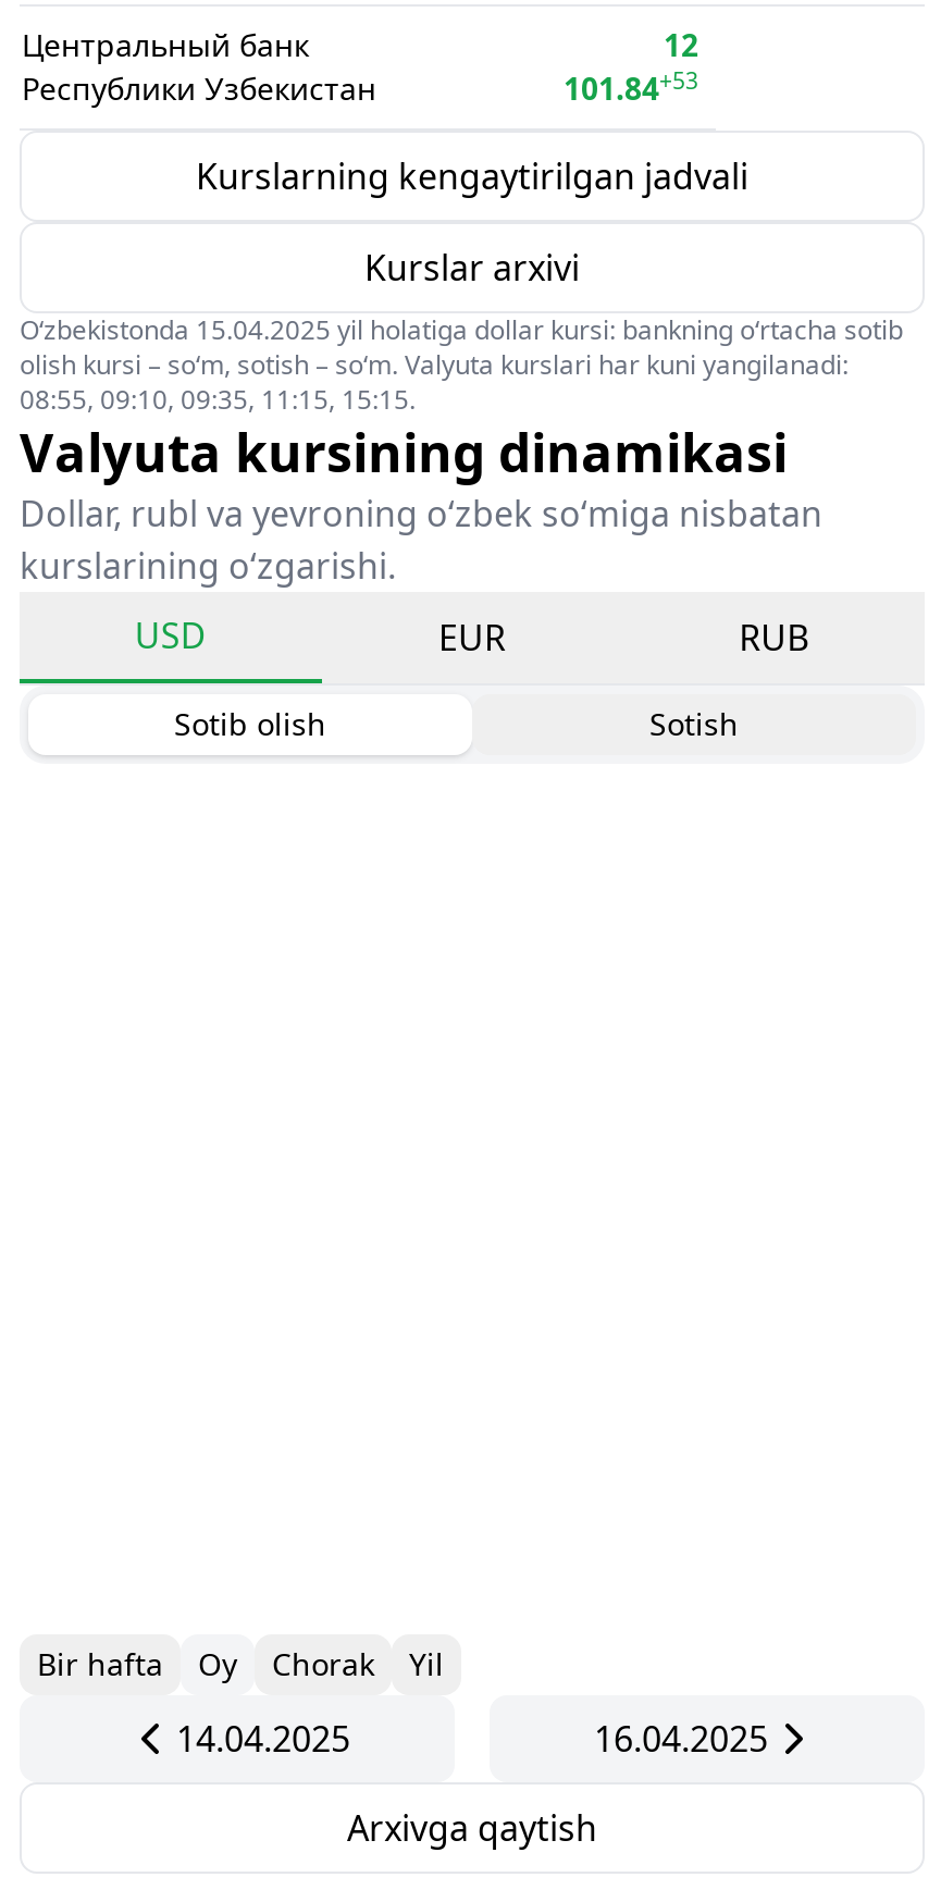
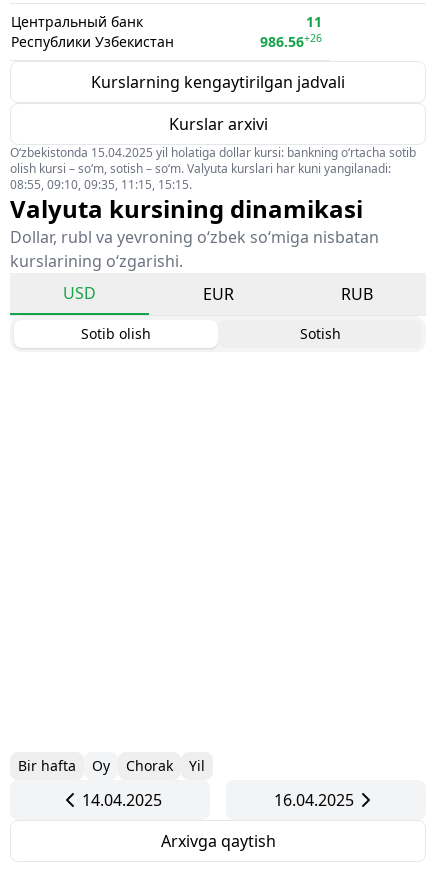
[664,24,698,65] 12 -> [306,12,322,31] 11
[564,65,698,109] 101.84+53 -> [260,31,322,51] 986.56+26

